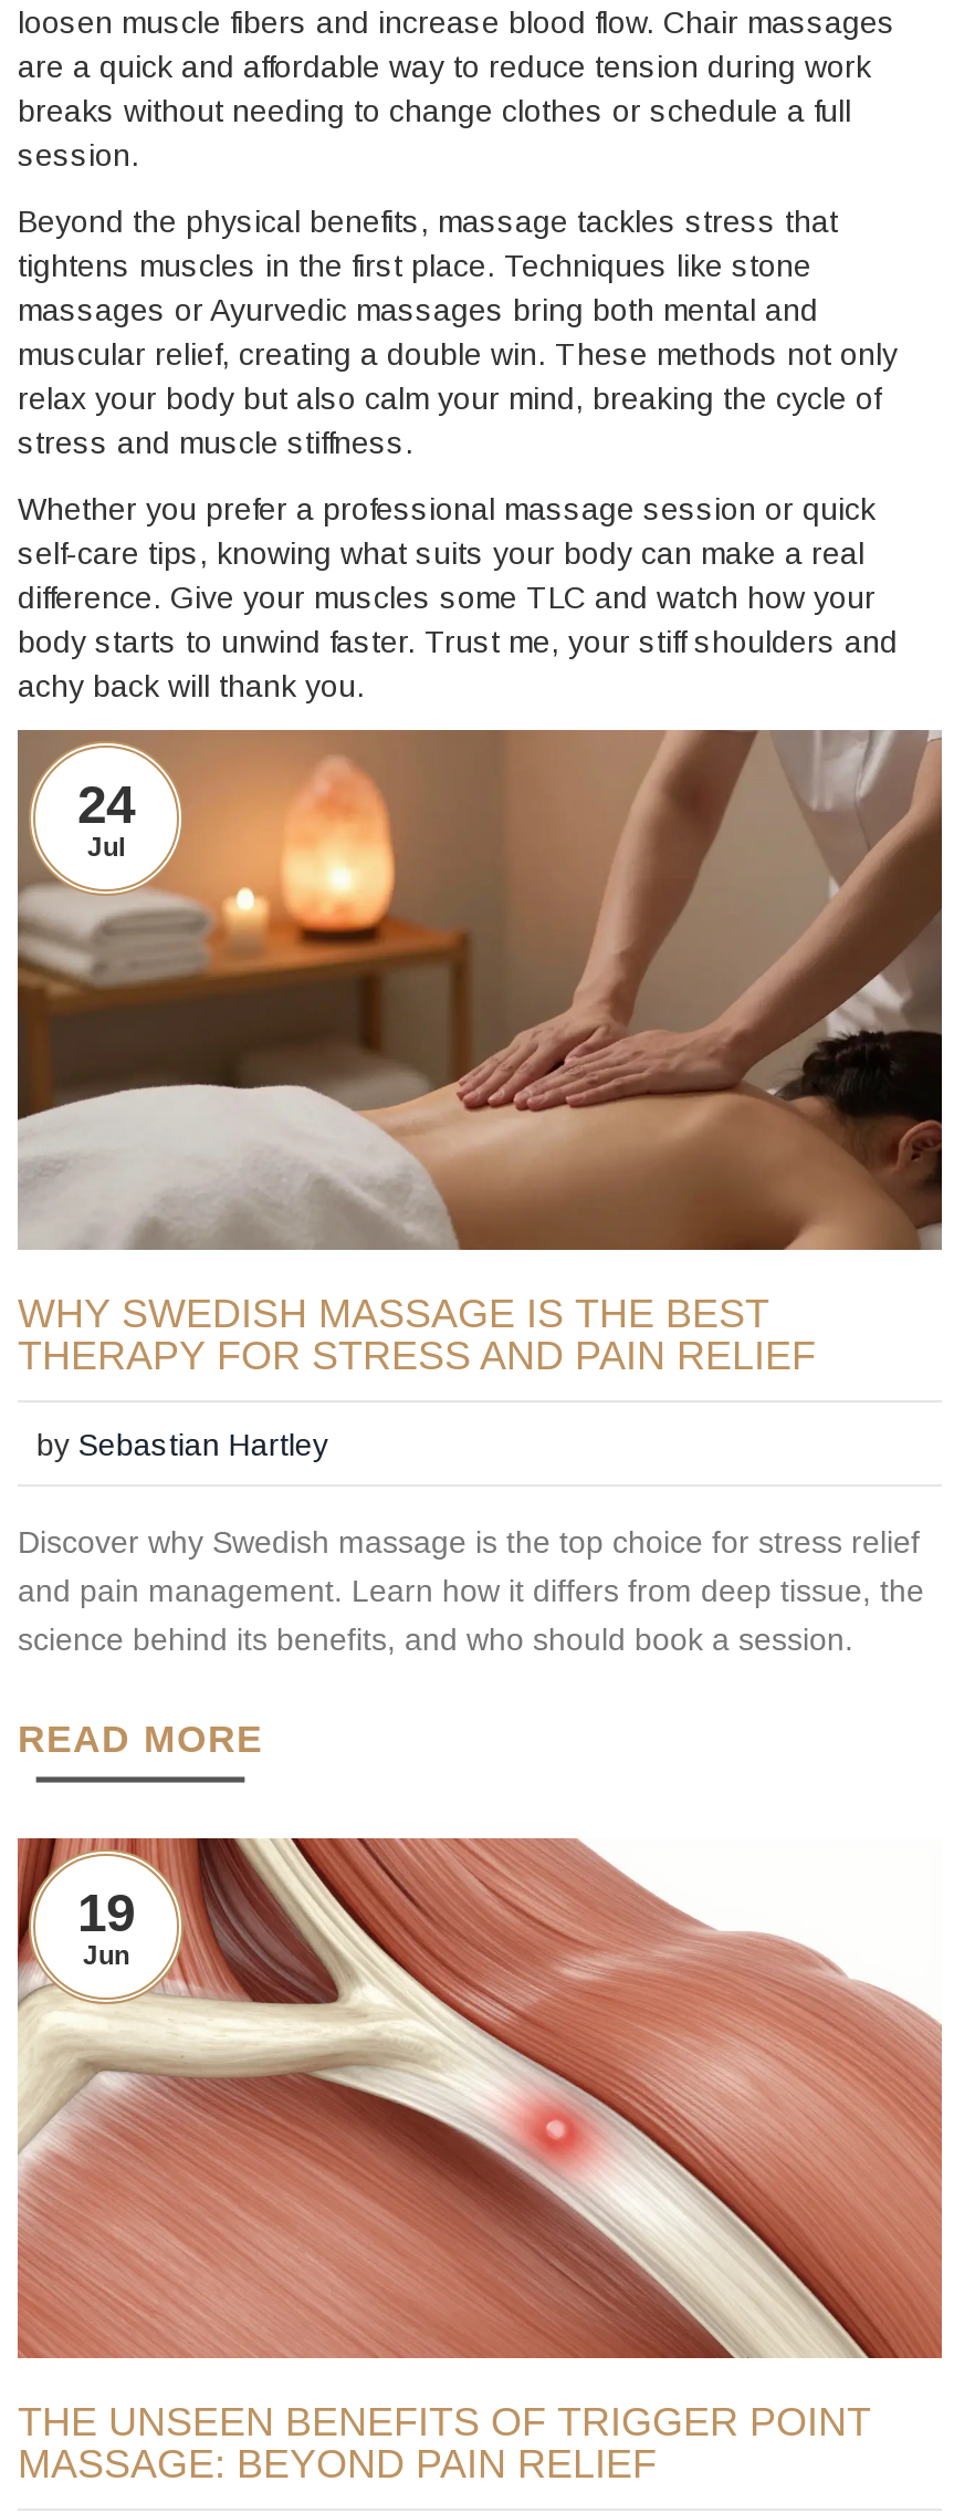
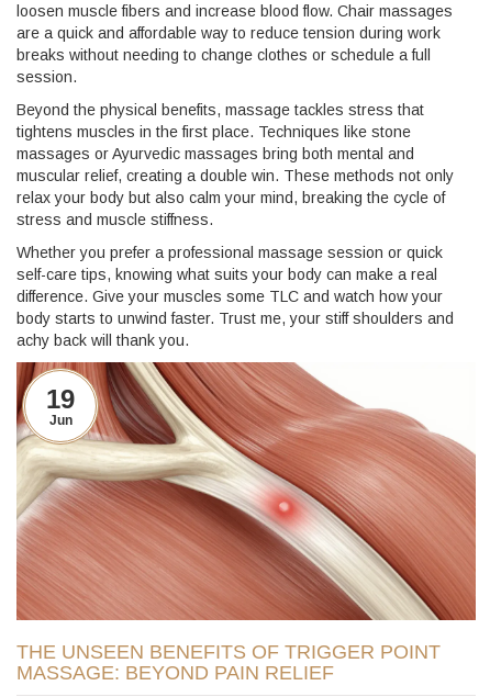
[15,728,944,1252] [image] | 24 | Jul -> none
[18,1292,924,1761] WHY SWEDISH MASSAGE IS THE BEST | THERAPY FOR STRESS AND PAIN RELIEF | by Sebastian Hartley | Discover why Swedish massage is the top choice for stress relief | and pain management. Learn how it differs from deep tissue, the | science behind its benefits, and who should book a session. | READ MORE -> none

